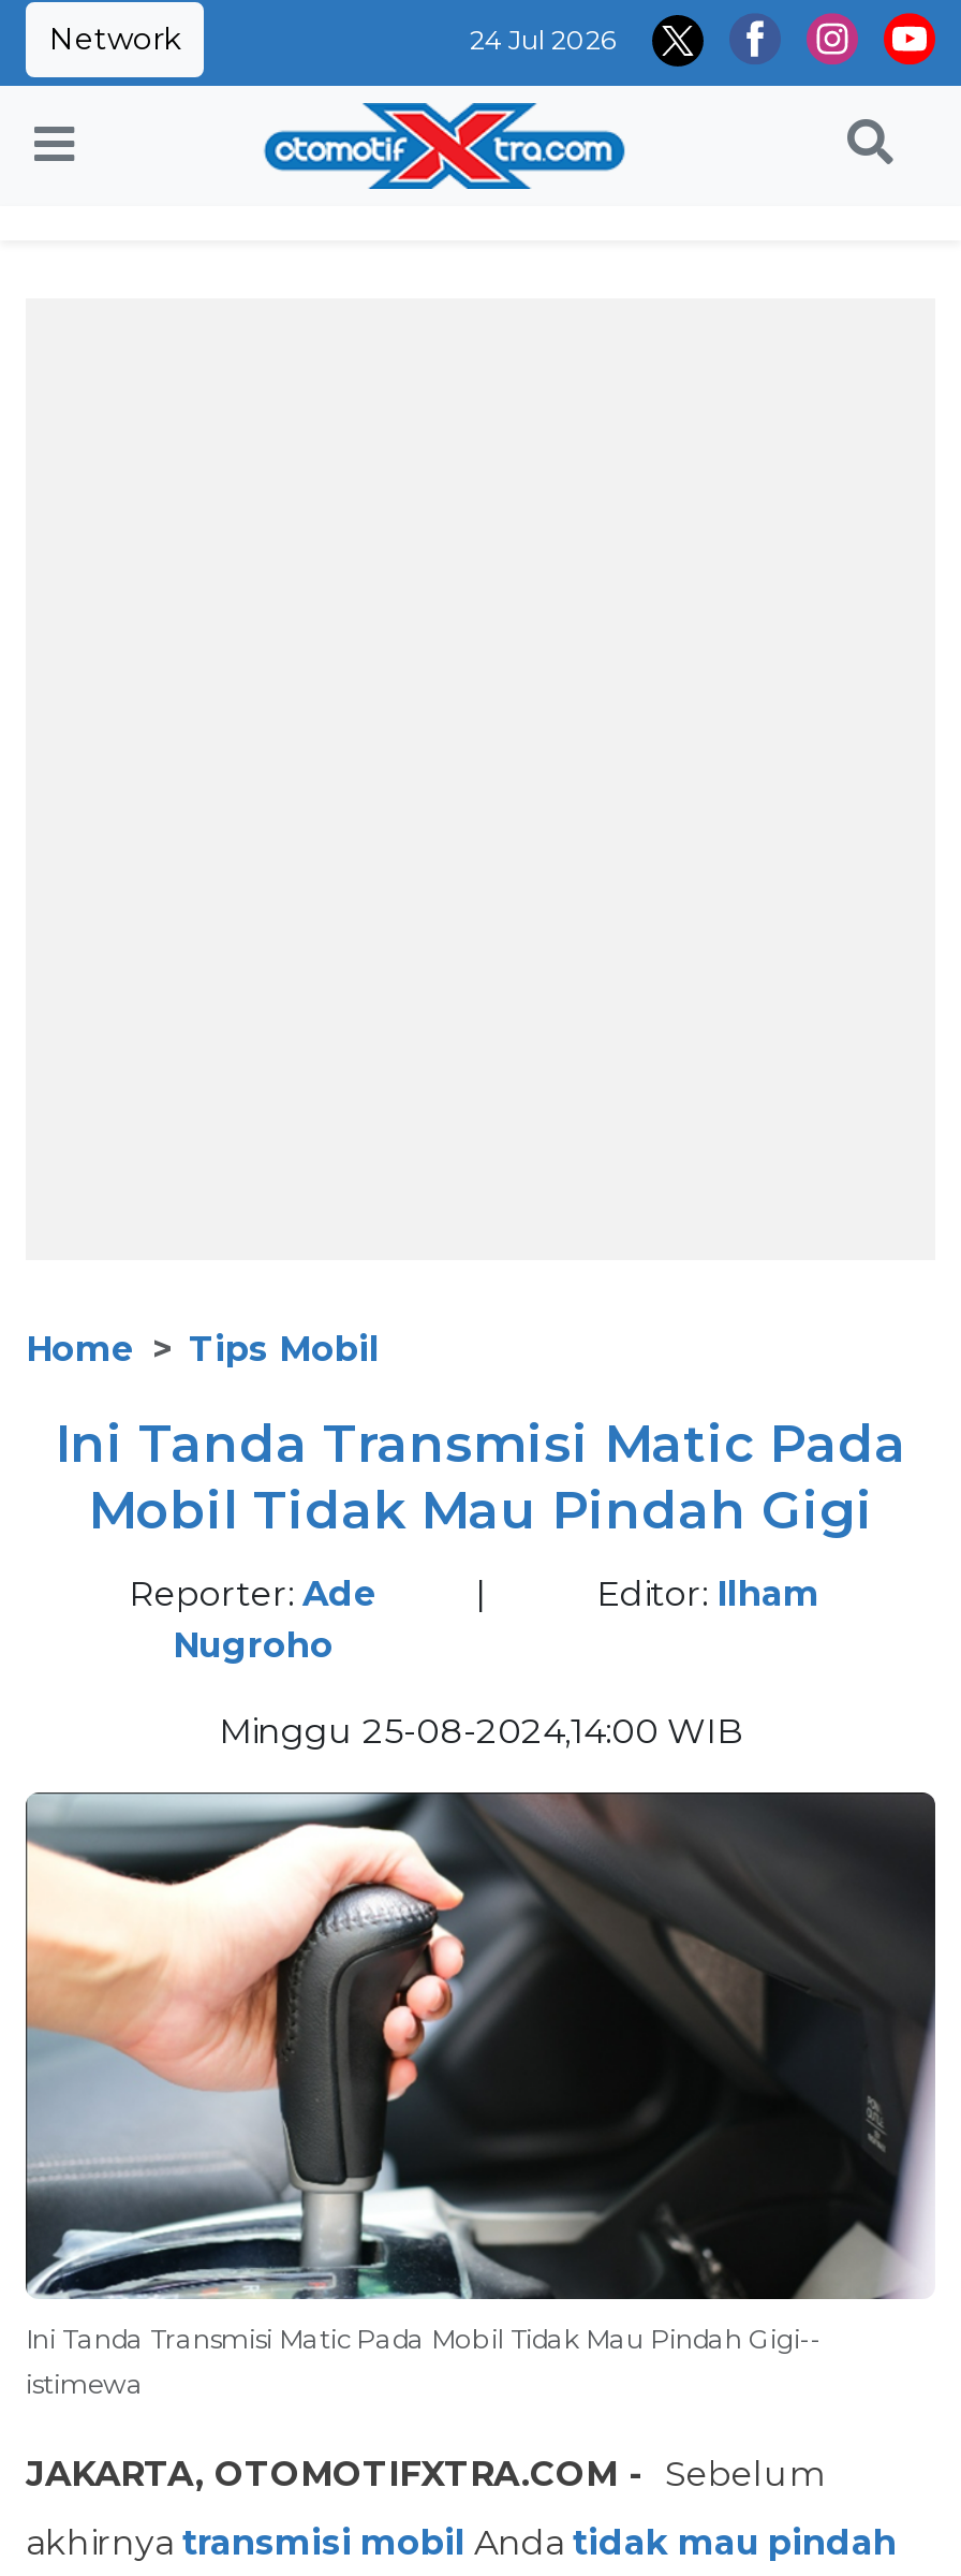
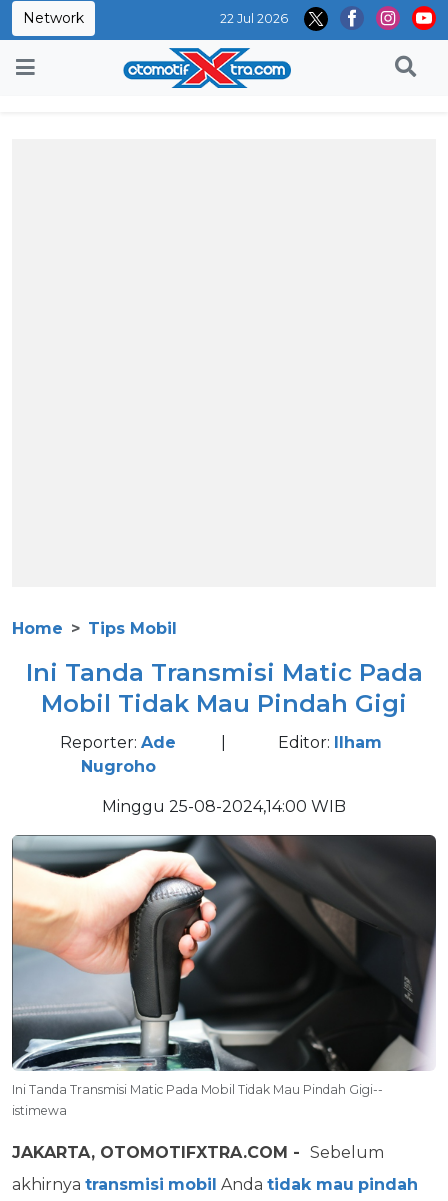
[470,24,618,56] 24 Jul 2026 -> [220,11,288,26] 22 Jul 2026

